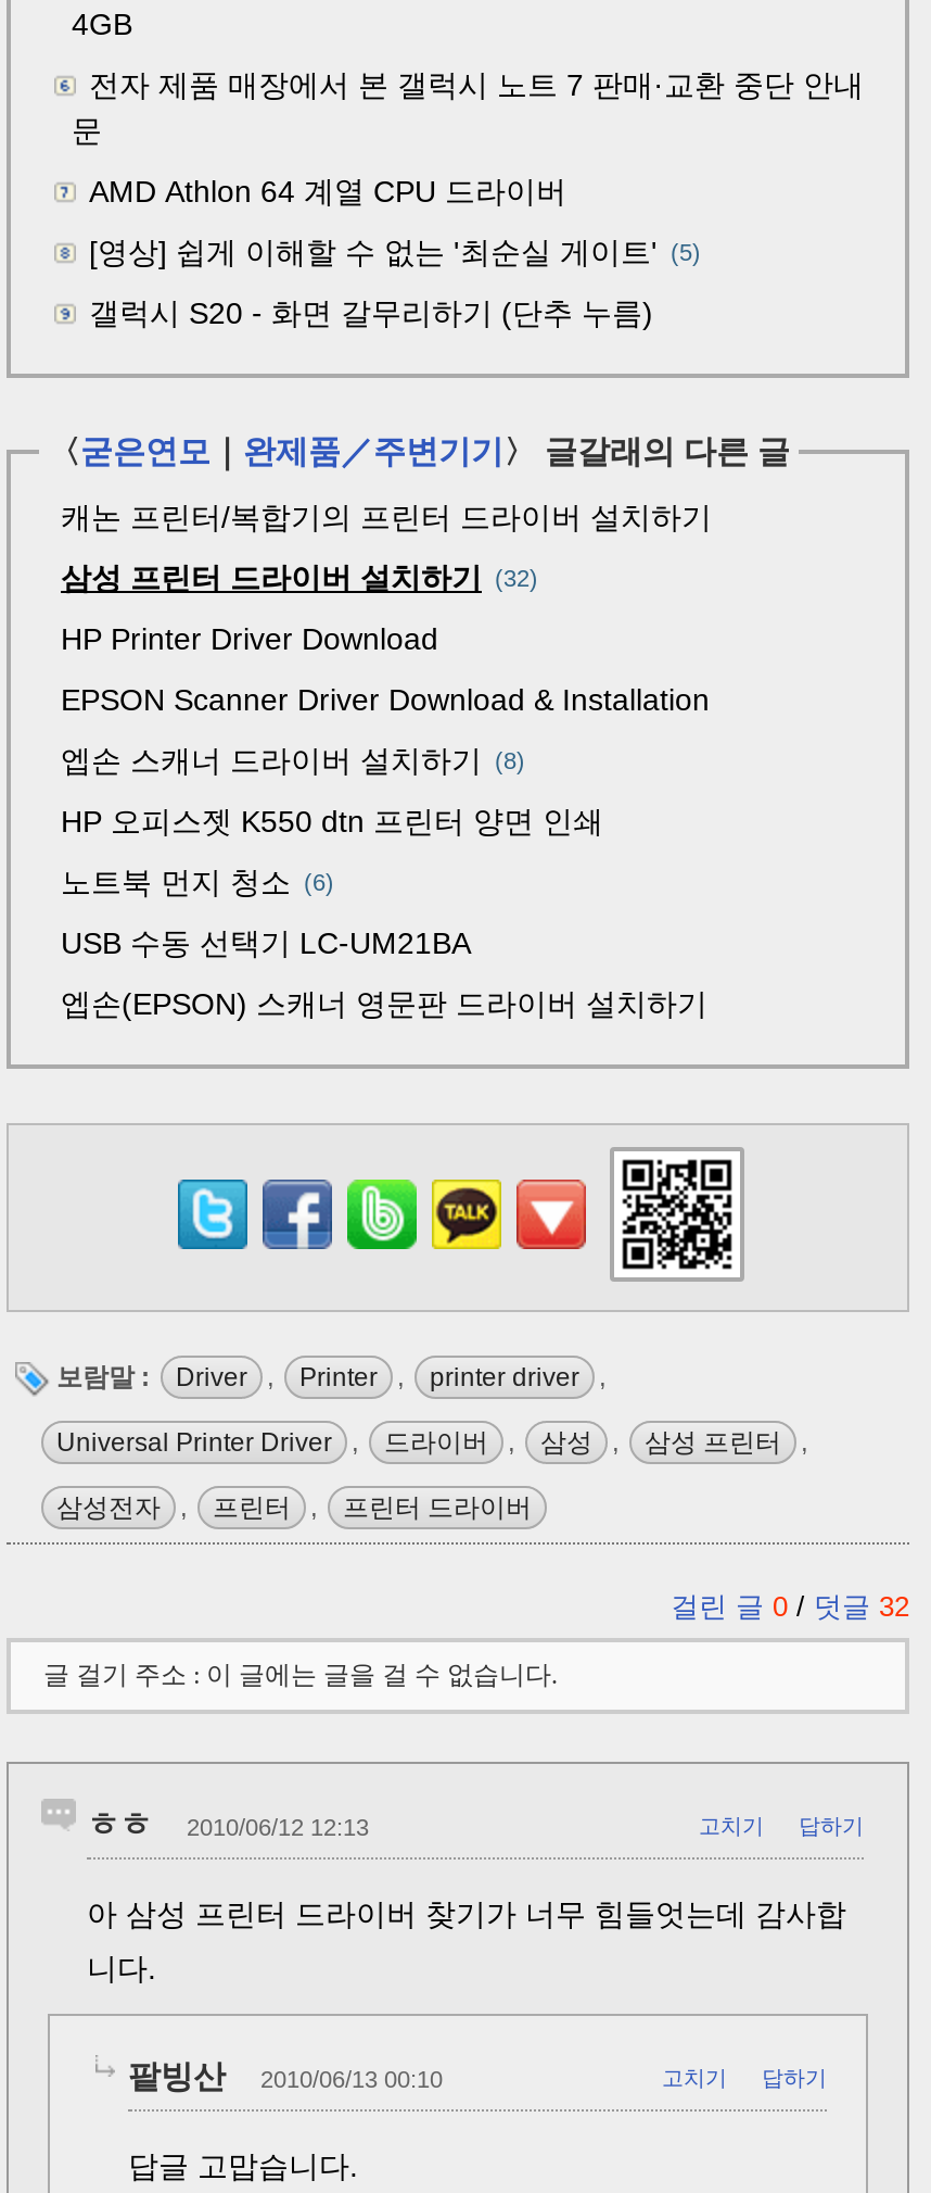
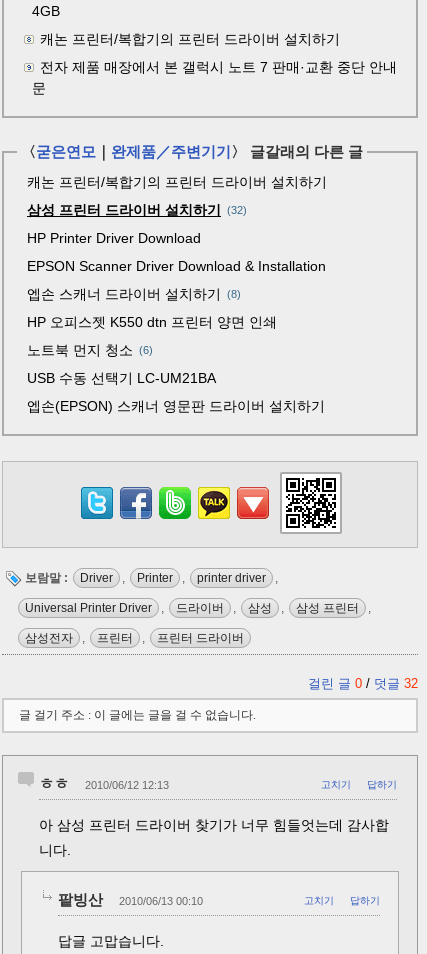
none -> [40,30,340,46] 캐논 프린터/복합기의 프린터 드라이버 설치하기
moved [72,66,864,147] -> [32,58,397,95]: 전자 제품 매장에서 본 갤럭시 노트 7 판매·교환 중단 안내 | 문
[89,173,701,329] AMD Athlon 64 계열 CPU 드라이버 | [영상] 쉽게 이해할 수 없는 '최순실 게이트' (5) | 갤럭시 S20 - 화면 갈무리하기 (단추 누름) -> none

